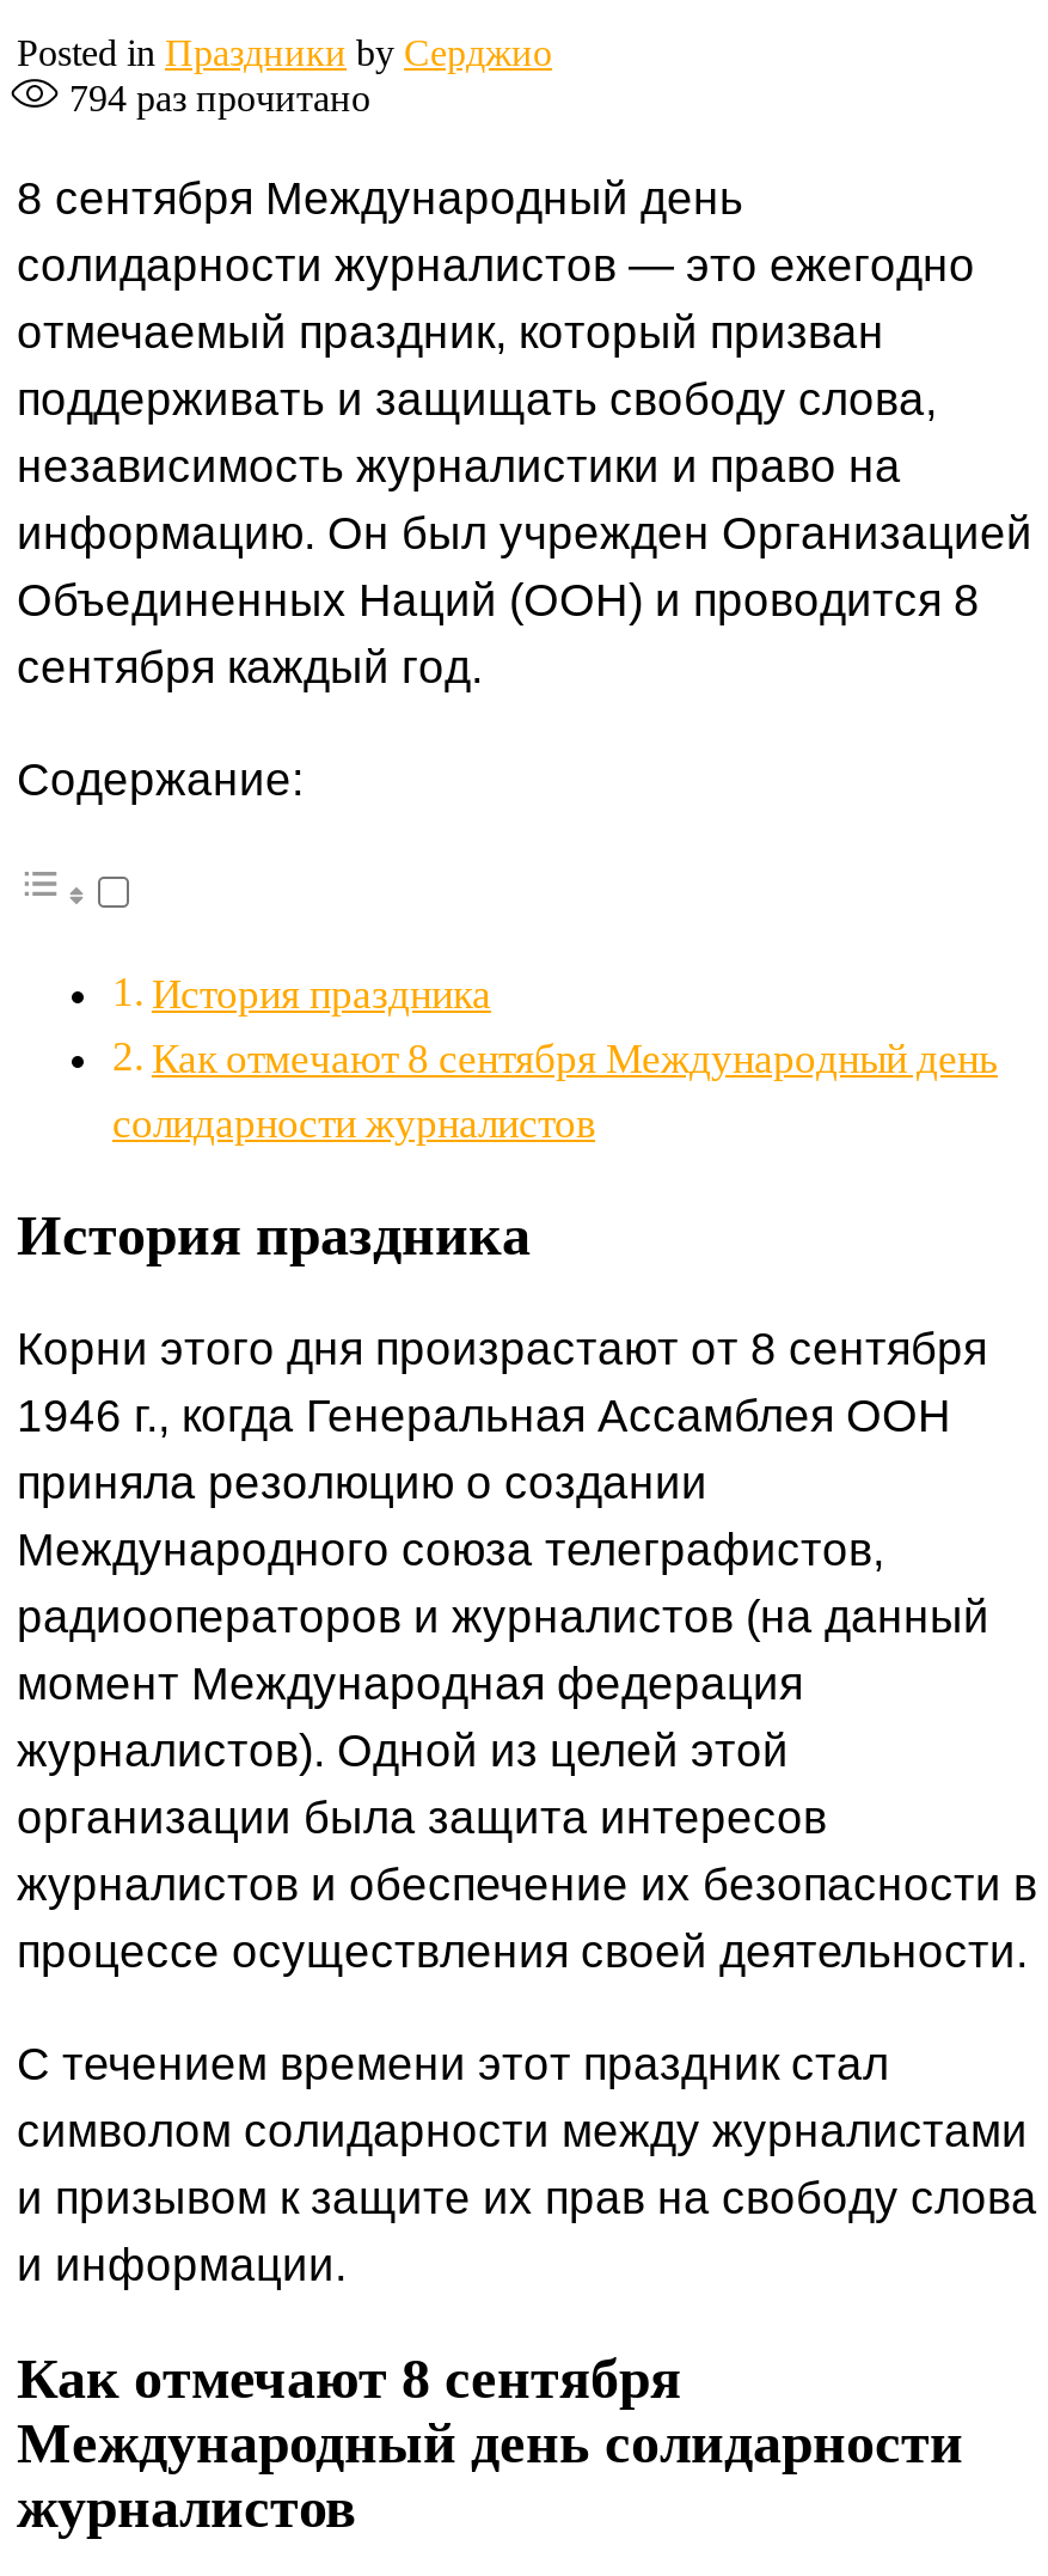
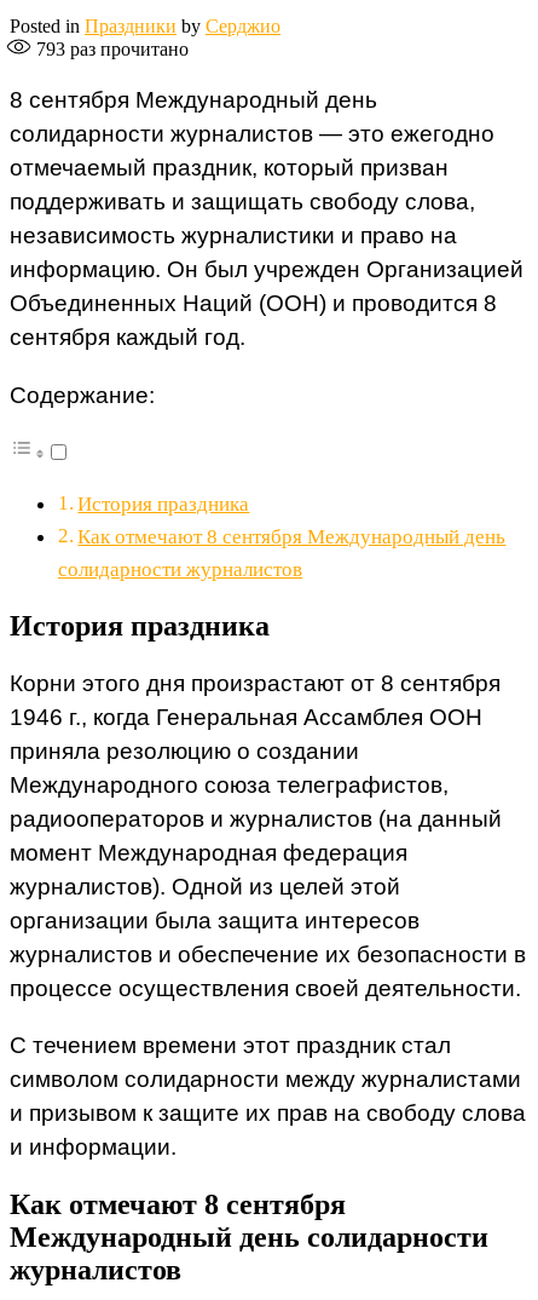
[69,77,370,118] 794 раз прочитано -> [36,39,189,60] 793 раз прочитано

